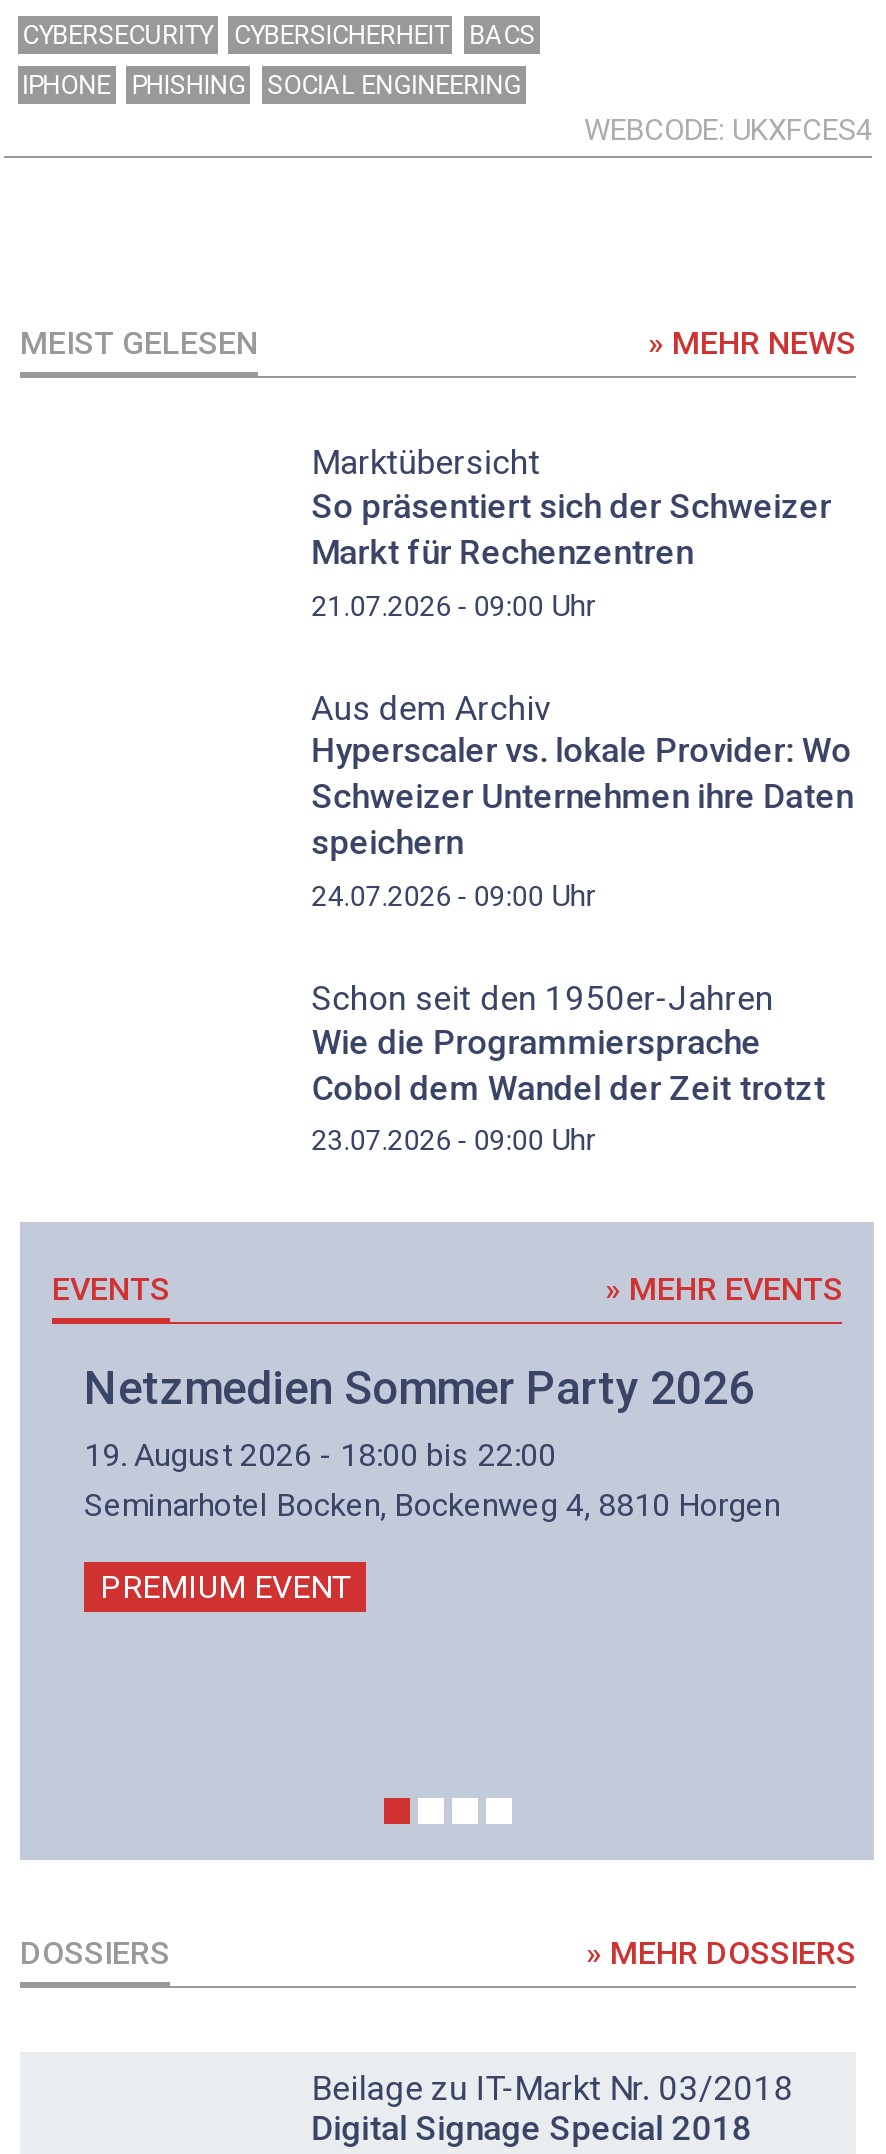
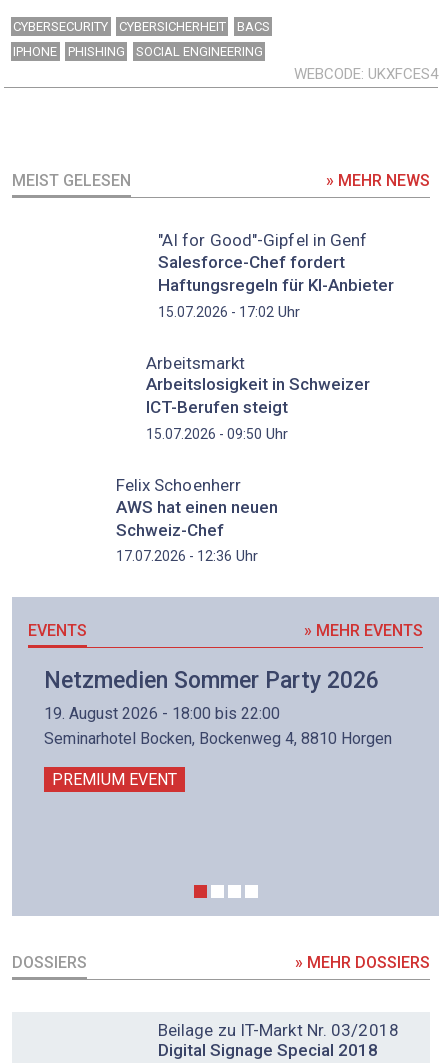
[312,442,832,623] Marktübersicht | So präsentiert sich der Schweizer | Markt für Rechenzentren | 21.07.2026 - 09:00 Uhr -> [158,230,394,320] "AI for Good"-Gipfel in Genf | Salesforce-Chef fordert | Haftungsregeln für KI-Anbieter | 15.07.2026 - 17:02 Uhr
[312,687,854,914] Aus dem Archiv | Hyperscaler vs. lokale Provider: Wo | Schweizer Unternehmen ihre Daten | speichern | 24.07.2026 - 09:00 Uhr -> [146,352,370,443] Arbeitsmarkt | Arbeitslosigkeit in Schweizer | ICT-Berufen steigt | 15.07.2026 - 09:50 Uhr
[312,978,826,1158] Schon seit den 1950er-Jahren | Wie die Programmiersprache | Cobol dem Wandel der Zeit trotzt | 23.07.2026 - 09:00 Uhr -> [115,475,277,565] Felix Schoenherr | AWS hat einen neuen | Schweiz-Chef | 17.07.2026 - 12:36 Uhr

